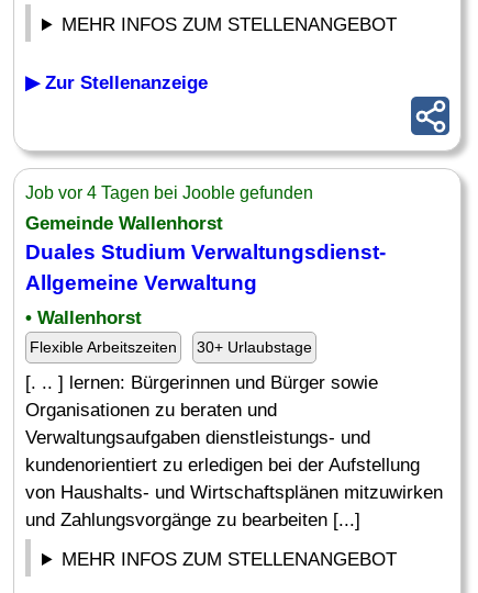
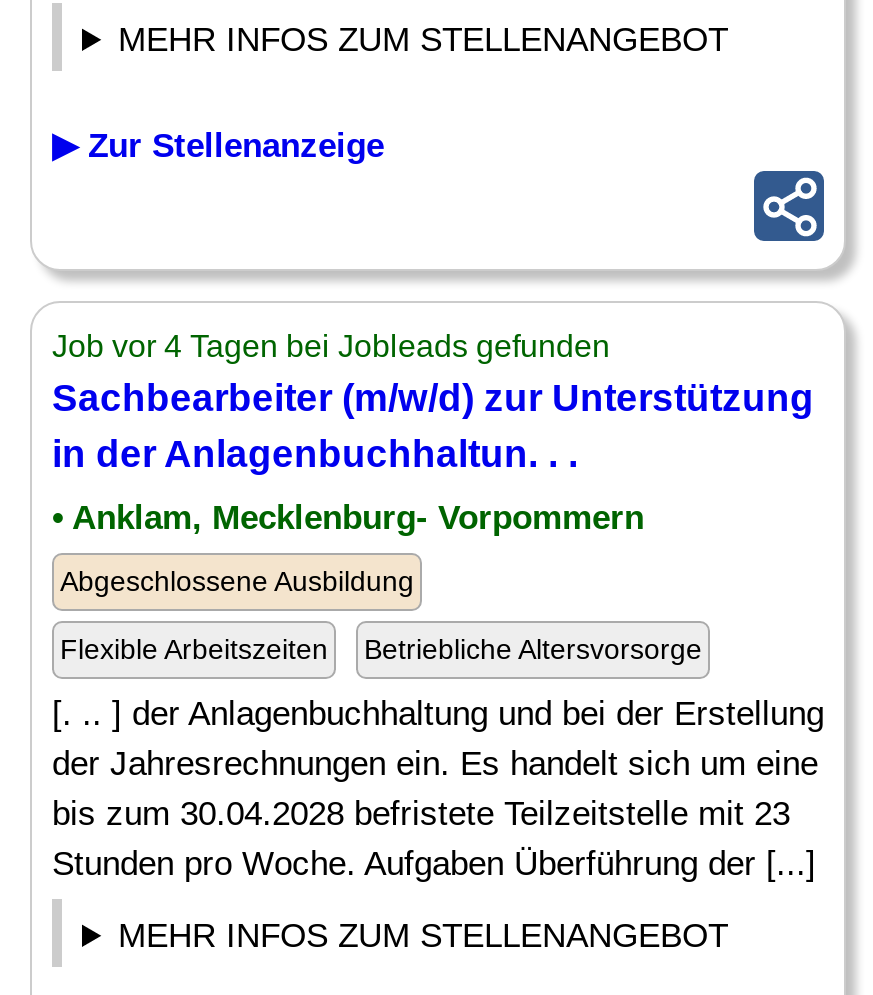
[25,183,313,202] Job vor 4 Tagen bei Jooble gefunden -> [52,329,814,475] Job vor 4 Tagen bei Jobleads gefunden | Sachbearbeiter (m/w/d) zur Unterstützung | in der Anlagenbuchhaltun. . .
[25,213,386,294] Gemeinde Wallenhorst | Duales Studium Verwaltungsdienst- | Allgemeine Verwaltung -> [52,499,644,537] • Anklam, Mecklenburg- Vorpommern
[25,307,142,328] • Wallenhorst -> [60,565,414,597] Abgeschlossene Ausbildung
[197,338,312,356] 30+ Urlaubstage -> [364,633,702,665] Betriebliche Altersvorsorge
[25,372,443,530] [. .. ] lernen: Bürgerinnen und Bürger sowie | Organisationen zu beraten und | Verwaltungsaufgaben dienstleistungs- und | kundenorientiert zu erledigen bei der Aufstellung | von Haushalts- und Wirtschaftsplänen mitzuwirken | und Zahlungsvorgänge zu bearbeiten [...] -> [52,695,824,883] [. .. ] der Anlagenbuchhaltung und bei der Erstellung | der Jahresrechnungen ein. Es handelt sich um eine | bis zum 30.04.2028 befristete Teilzeitstelle mit 23 | Stunden pro Woche. Aufgaben Überführung der [...]

